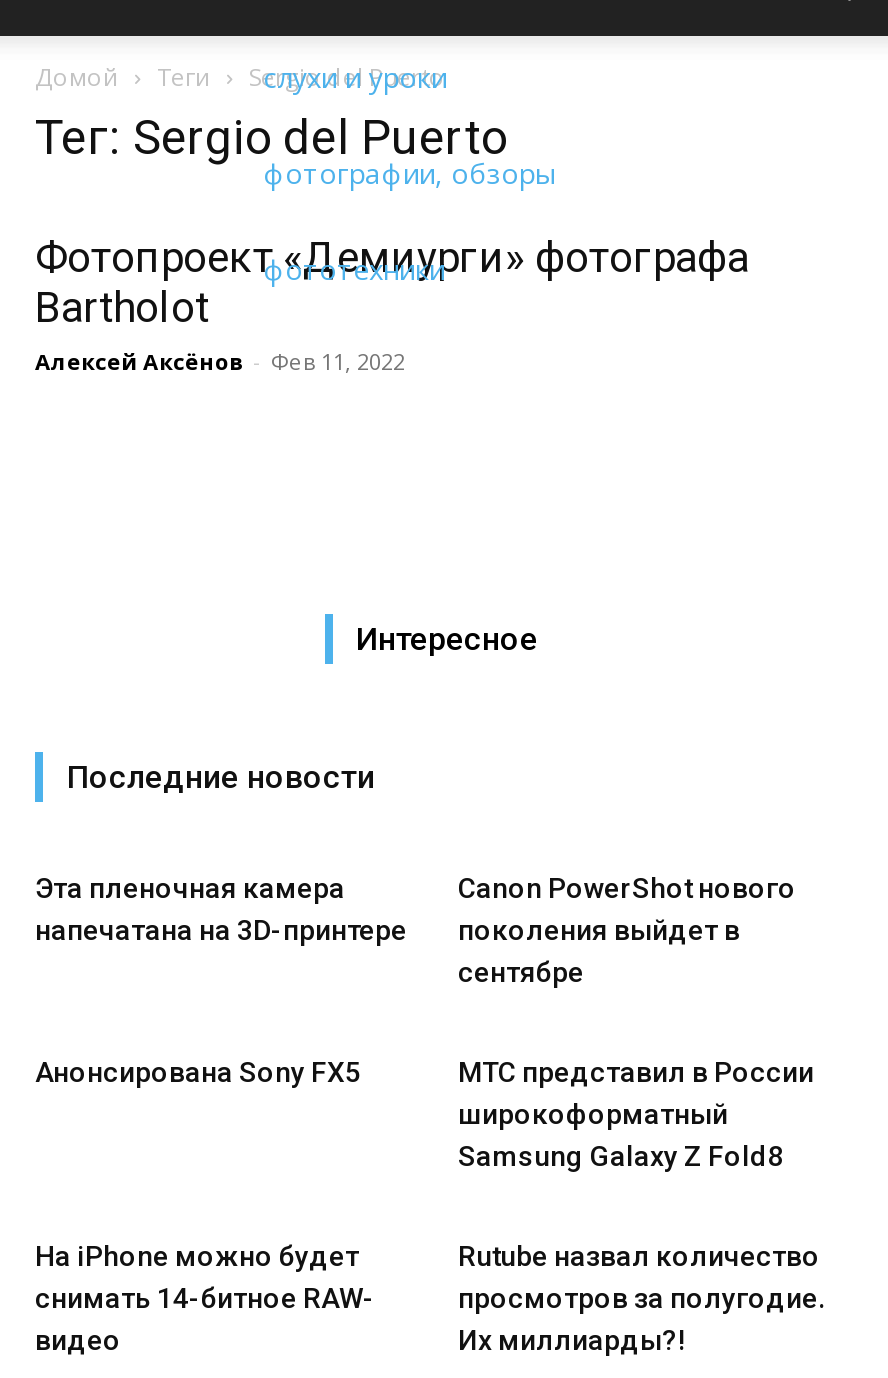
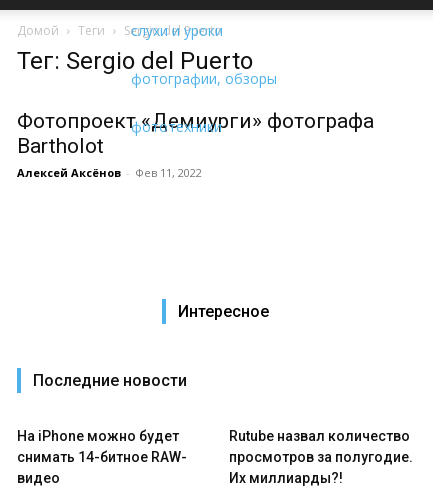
[35,872,407,946] Эта пленочная камера | напечатана на 3D-принтере -> none
[35,872,814,1172] Canon PowerShot нового | поколения выйдет в | сентябре | Анонсирована Sony FX5 | МТС представил в России | широкоформатный | Samsung Galaxy Z Fold8 -> none

